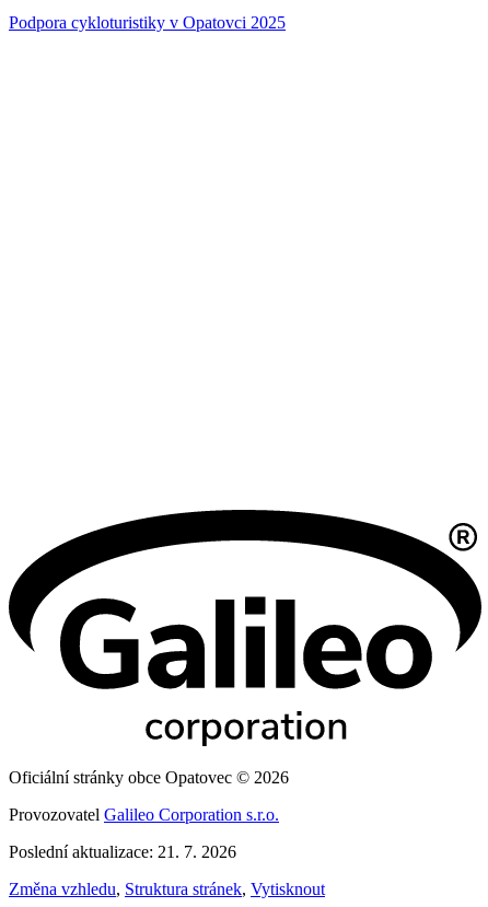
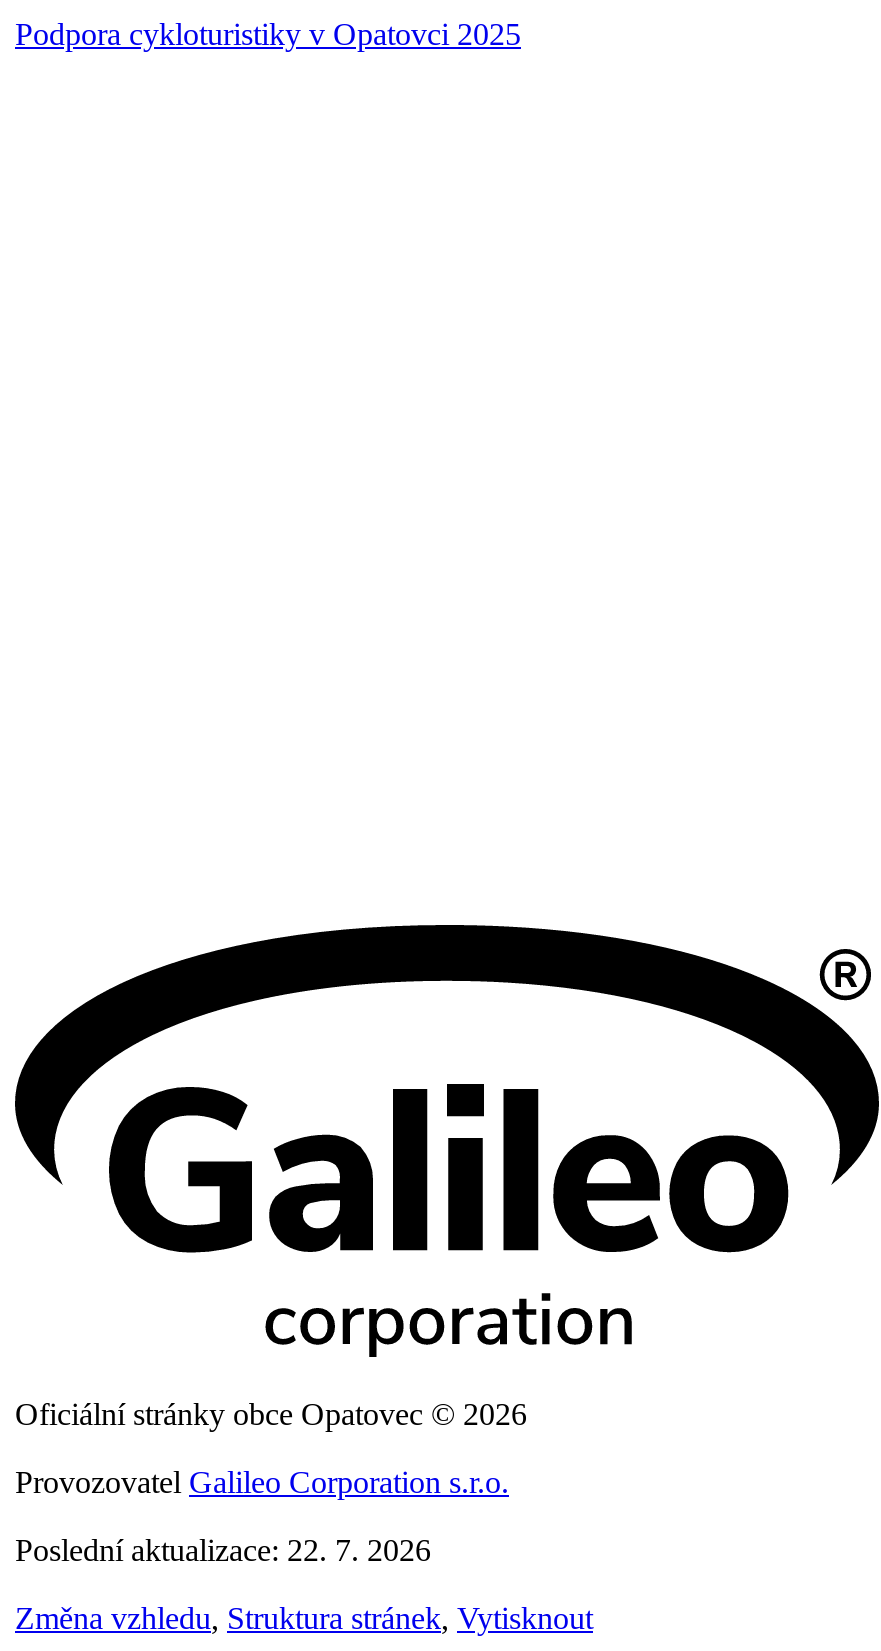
[9,842,236,861] Poslední aktualizace: 21. 7. 2026 -> [15,1532,431,1566] Poslední aktualizace: 22. 7. 2026

